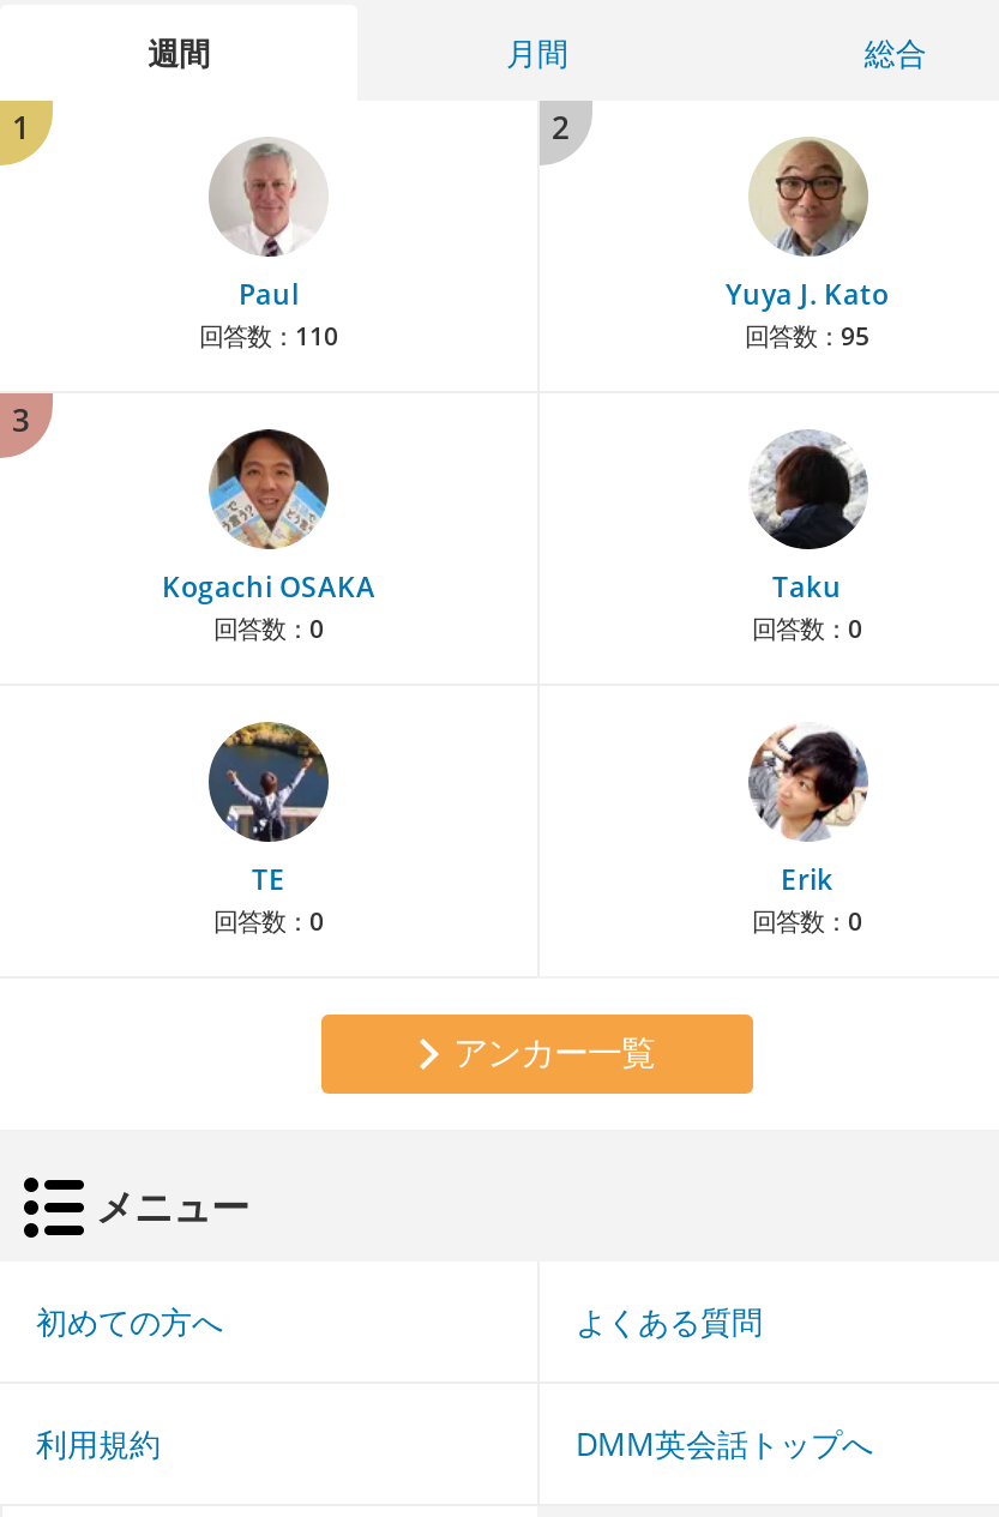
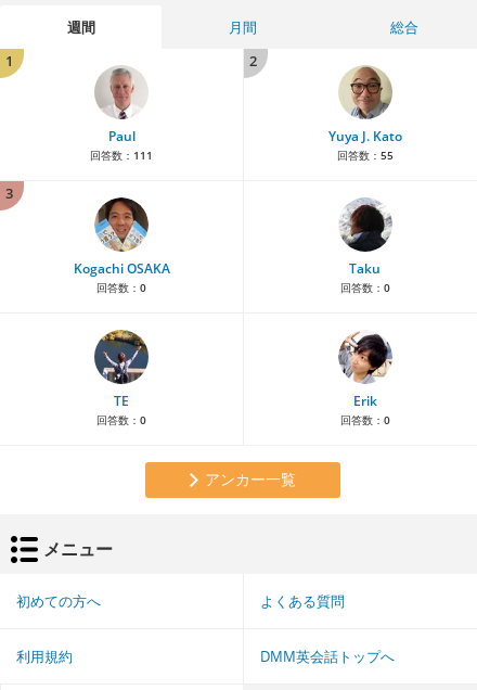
[199,318,338,352] 回答数：110 -> [90,147,153,162] 回答数：111
[745,318,869,352] 回答数：95 -> [337,147,393,162] 回答数：55

